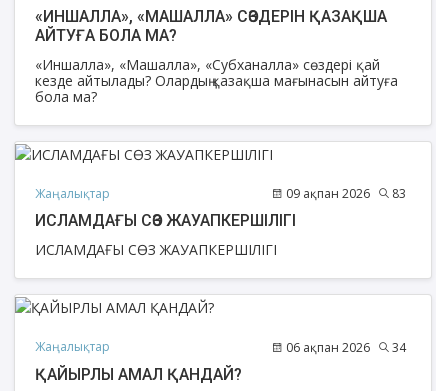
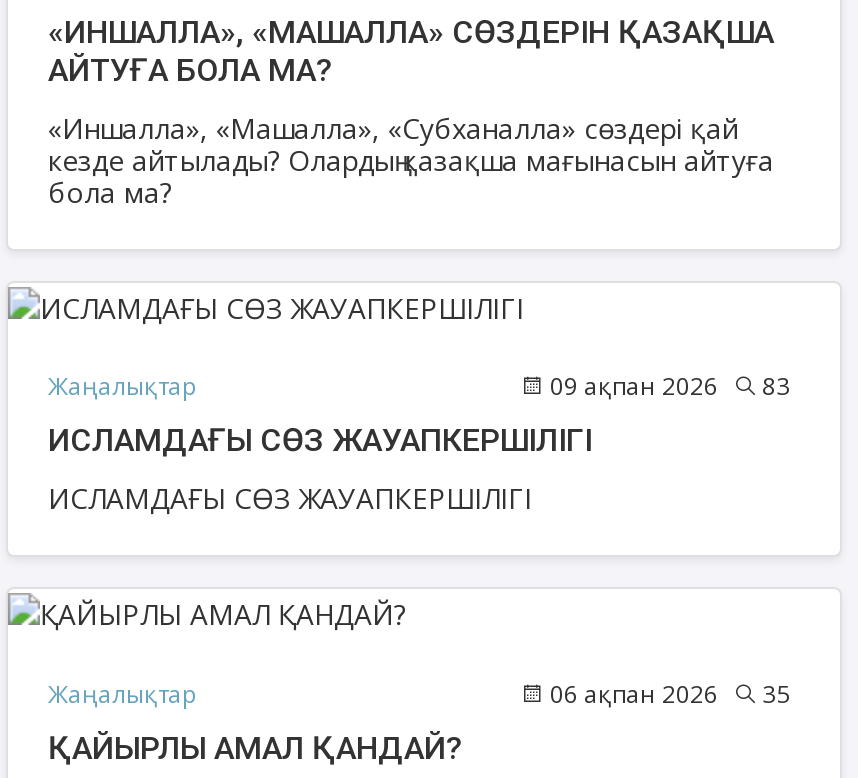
[392,339,406,356] 34 -> [762,677,790,711] 35

